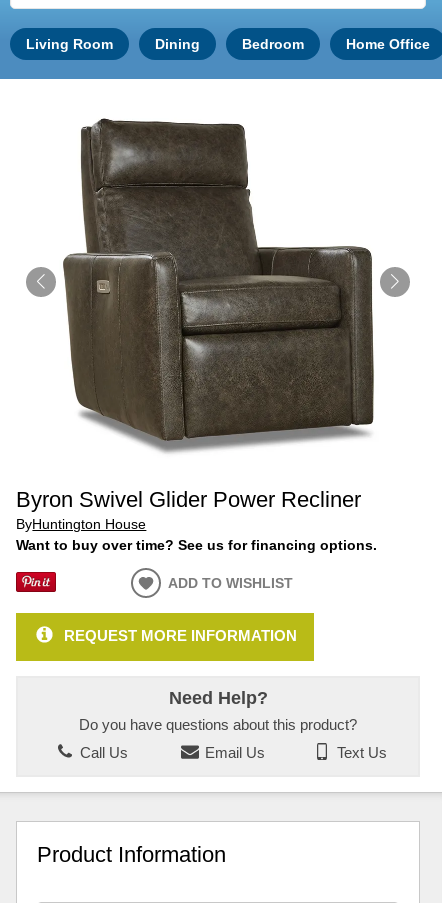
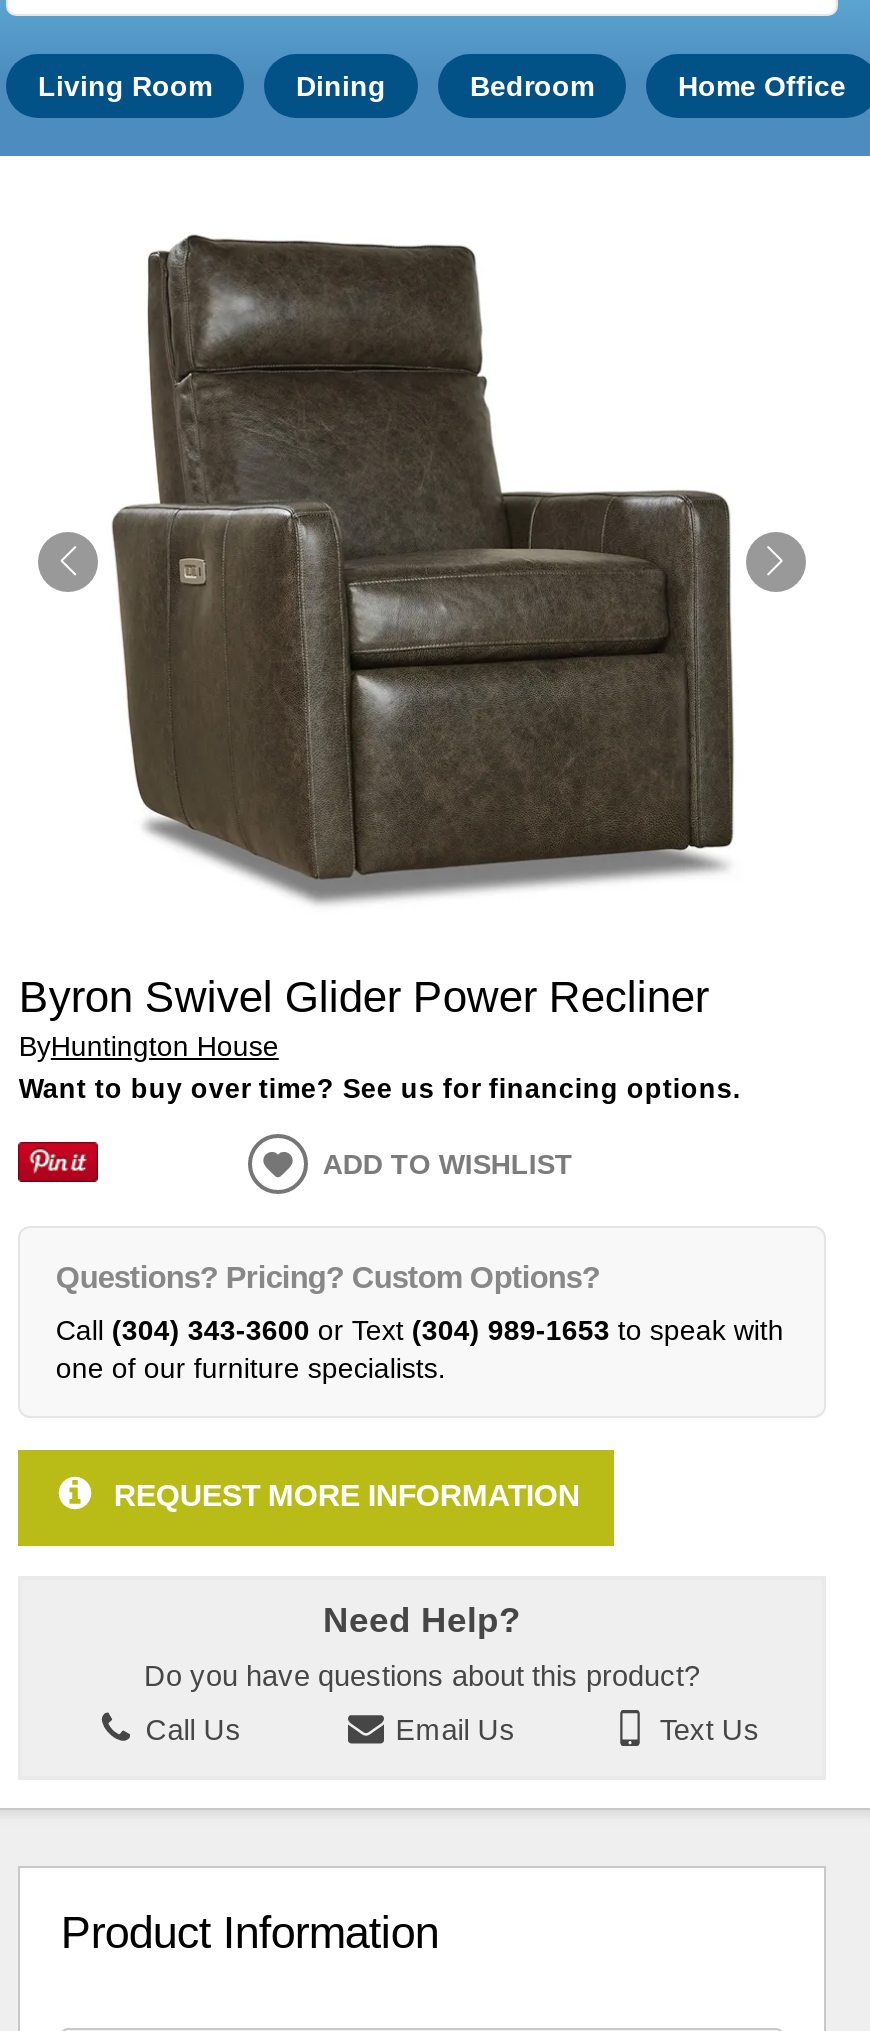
none -> [56,1260,784,1385] Questions? Pricing? Custom Options? | Call (304) 343-3600 or Text (304) 989-1653 to speak with | one of our furniture specialists.

